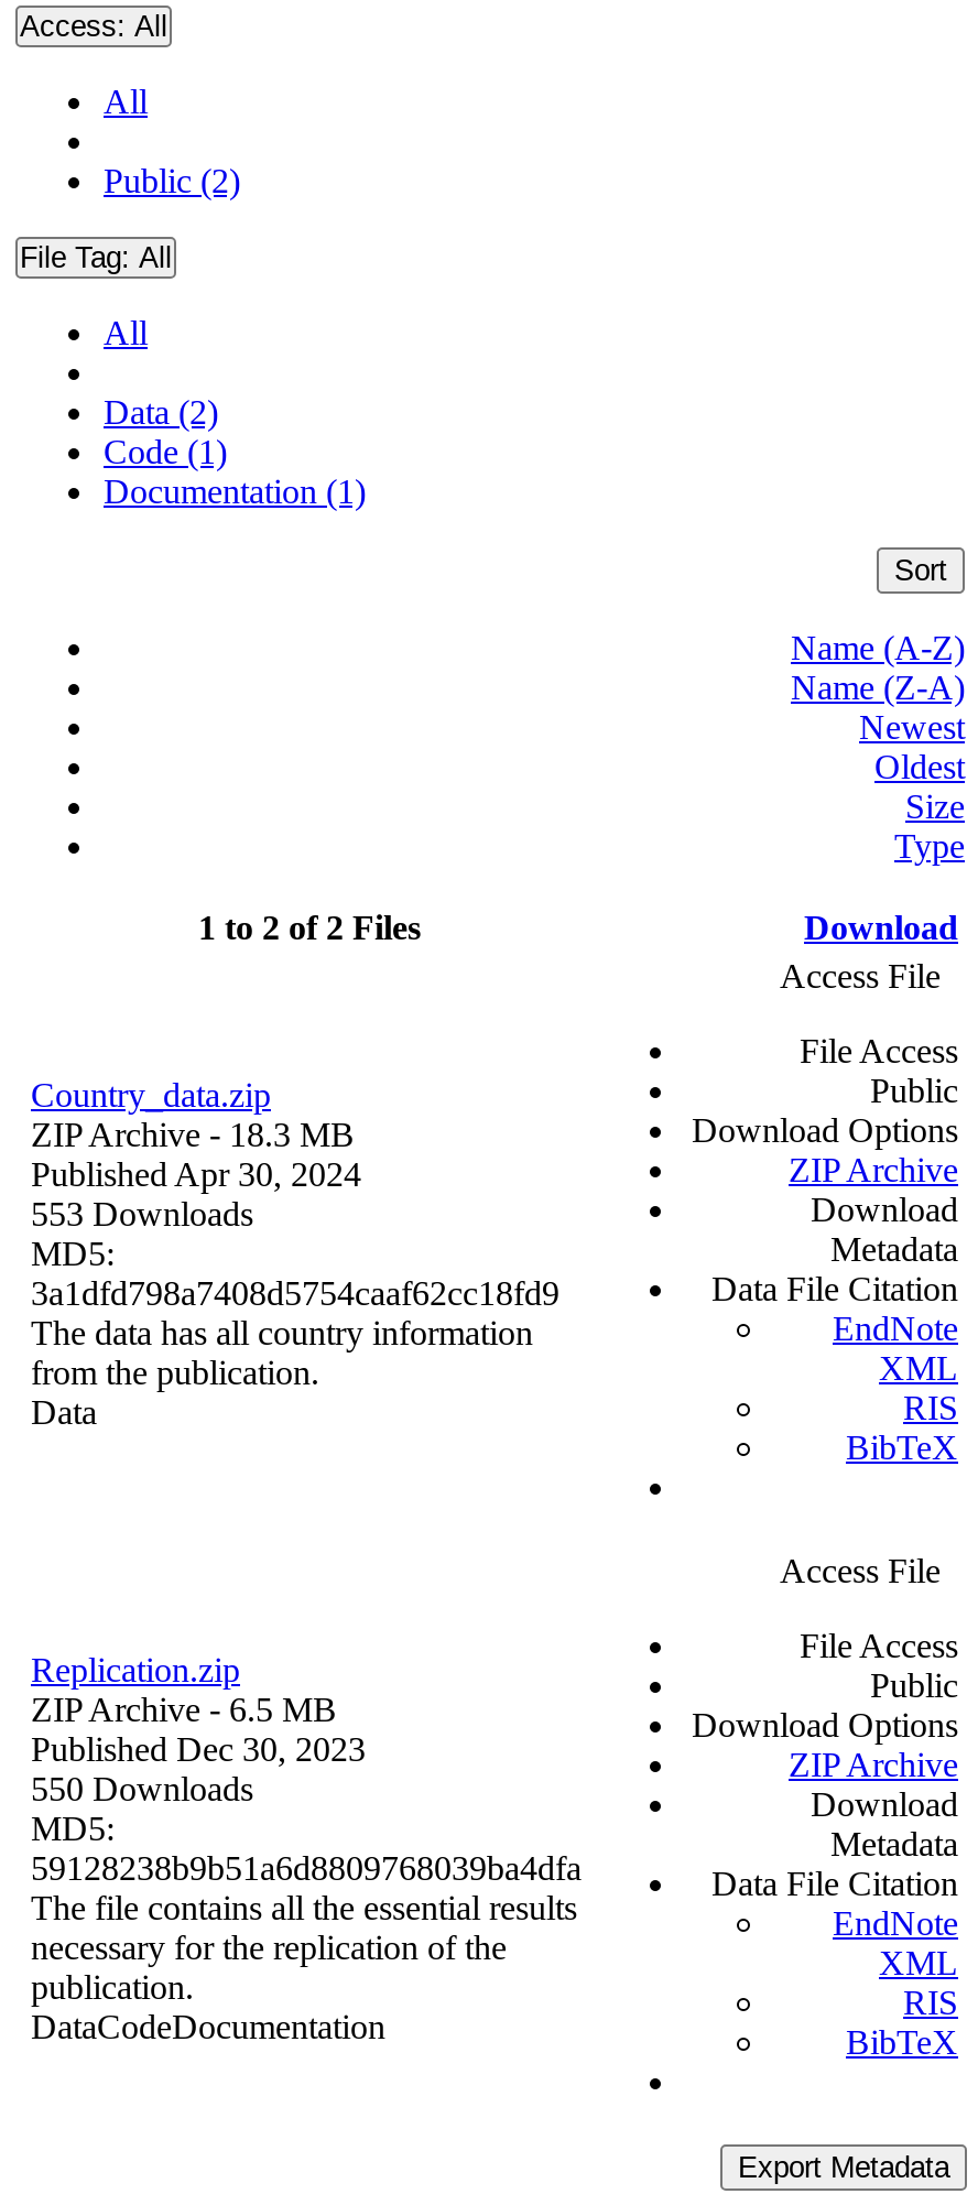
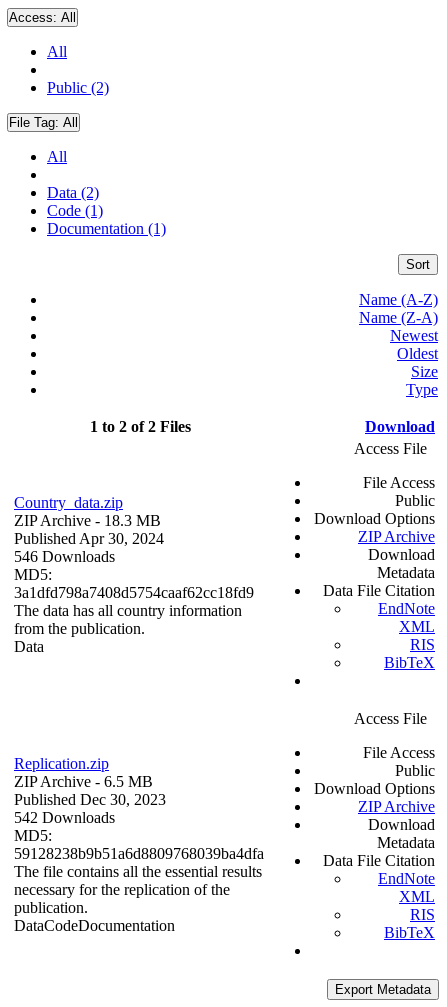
[31,1196,253,1233] 553 Downloads -> [14,548,115,565] 546 Downloads
[31,1771,253,1808] 550 Downloads -> [14,809,115,826] 542 Downloads

